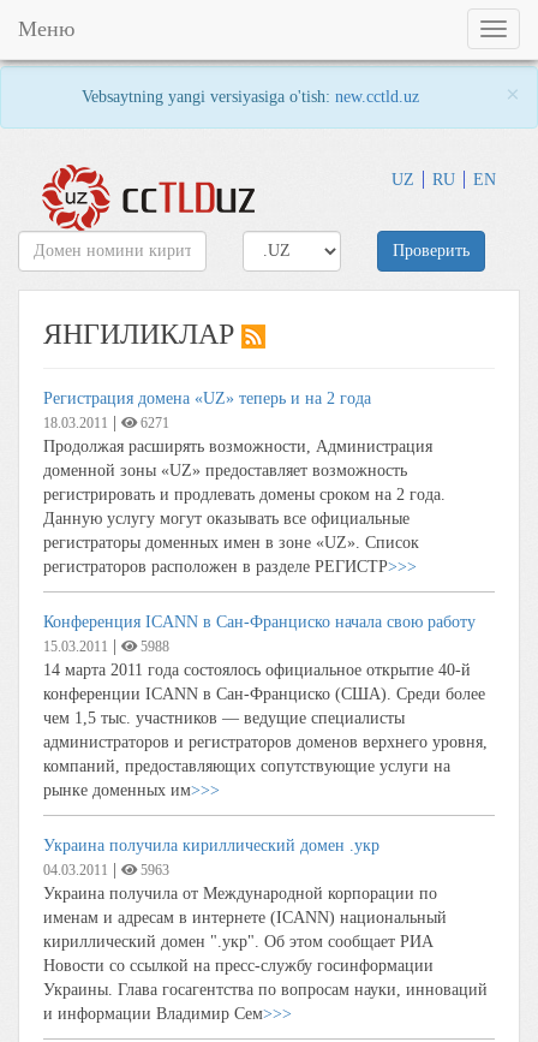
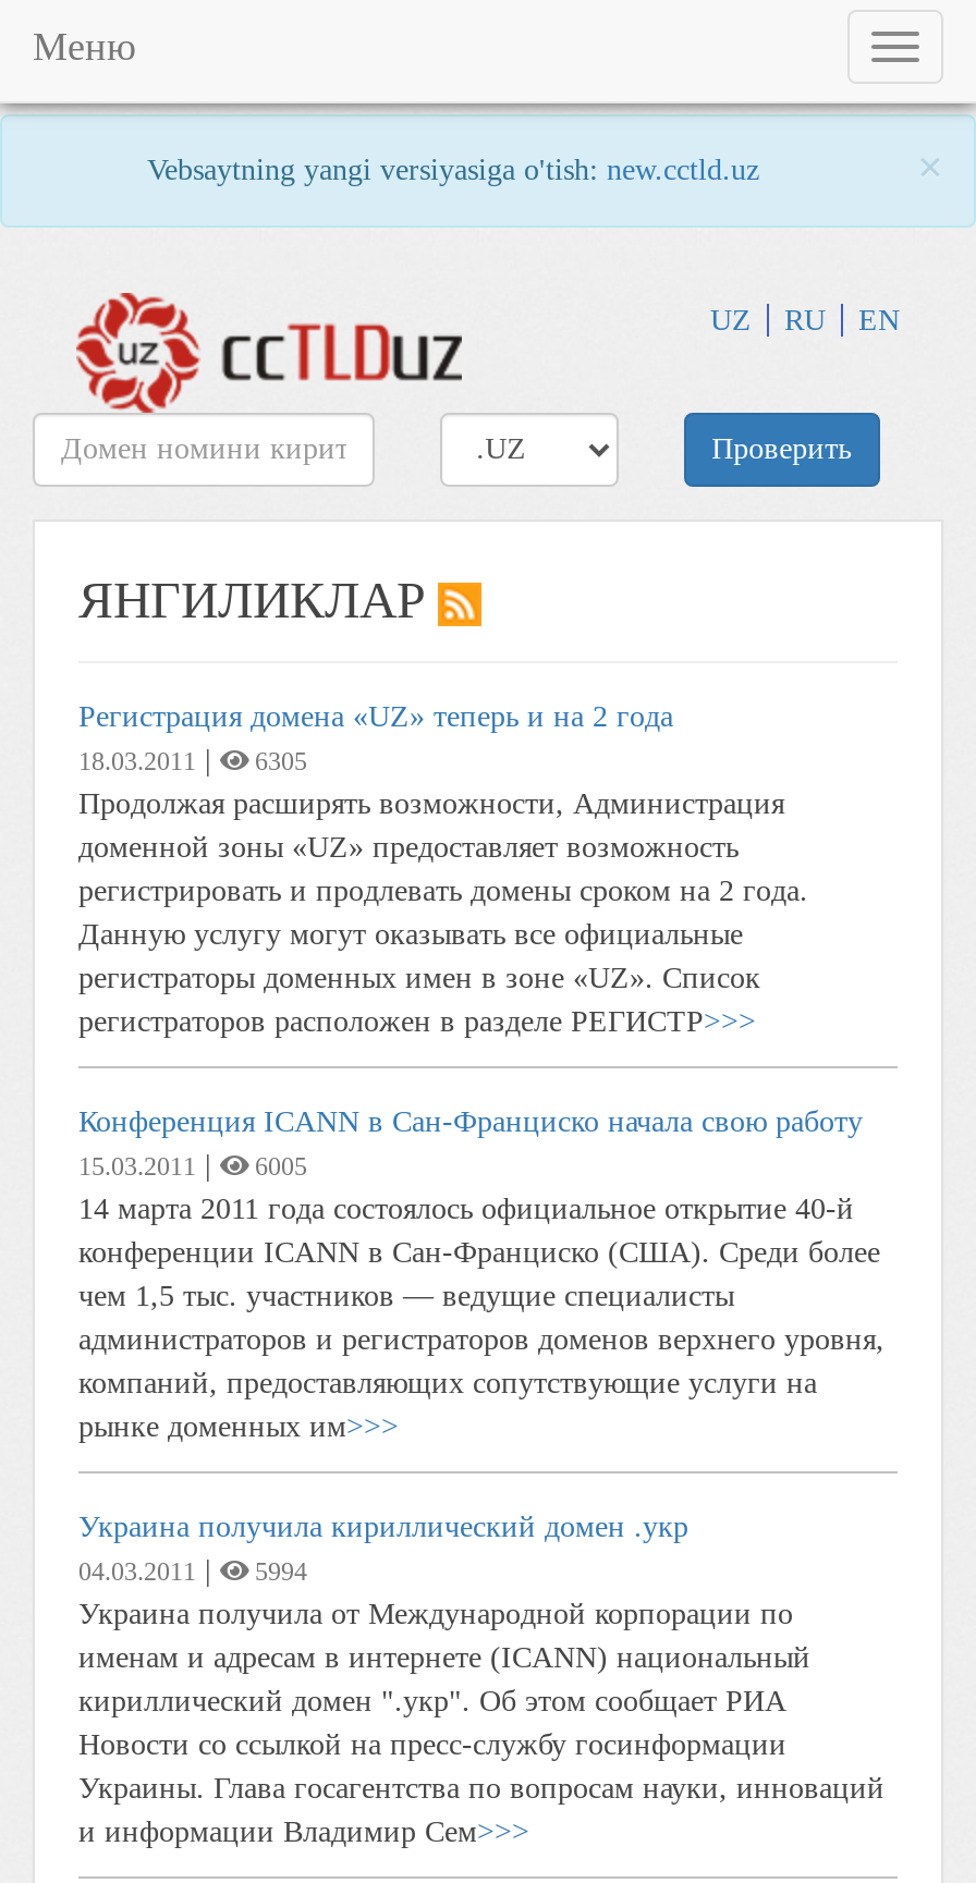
[137,415,169,431] 6271 -> [248,746,307,777] 6305
[137,638,169,655] 5988 -> [248,1151,307,1182] 6005
[137,862,169,879] 5963 -> [248,1556,307,1587] 5994

